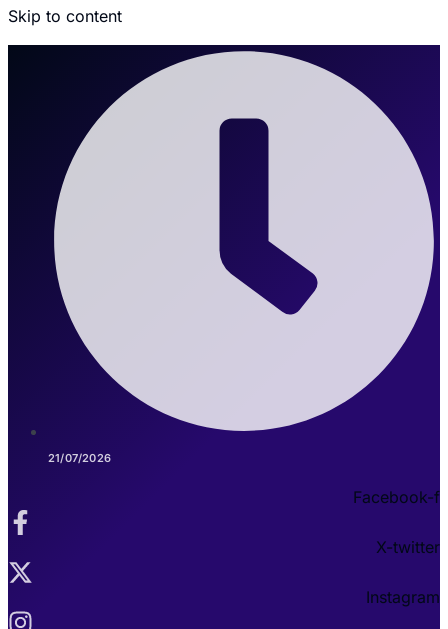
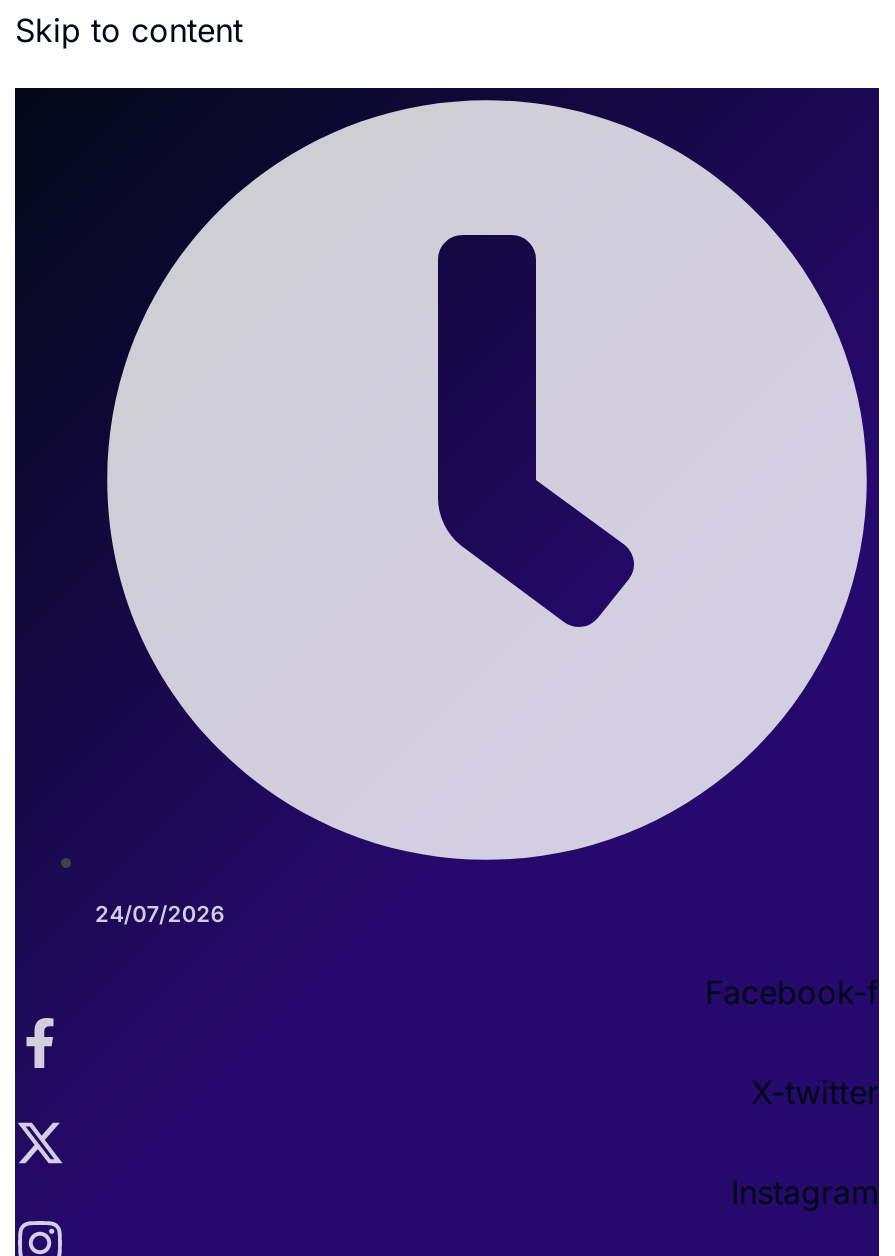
[48,451,111,465] 21/07/2026 -> [95,900,225,928] 24/07/2026

